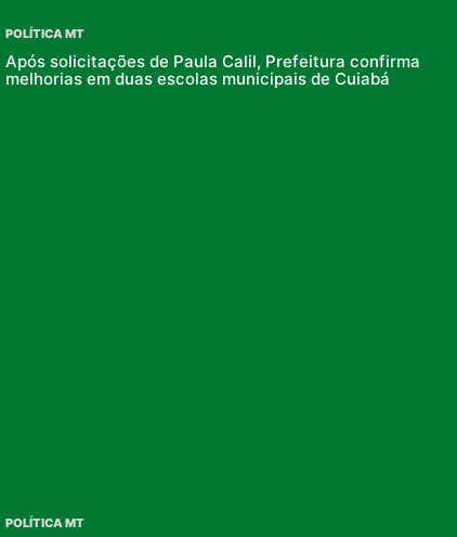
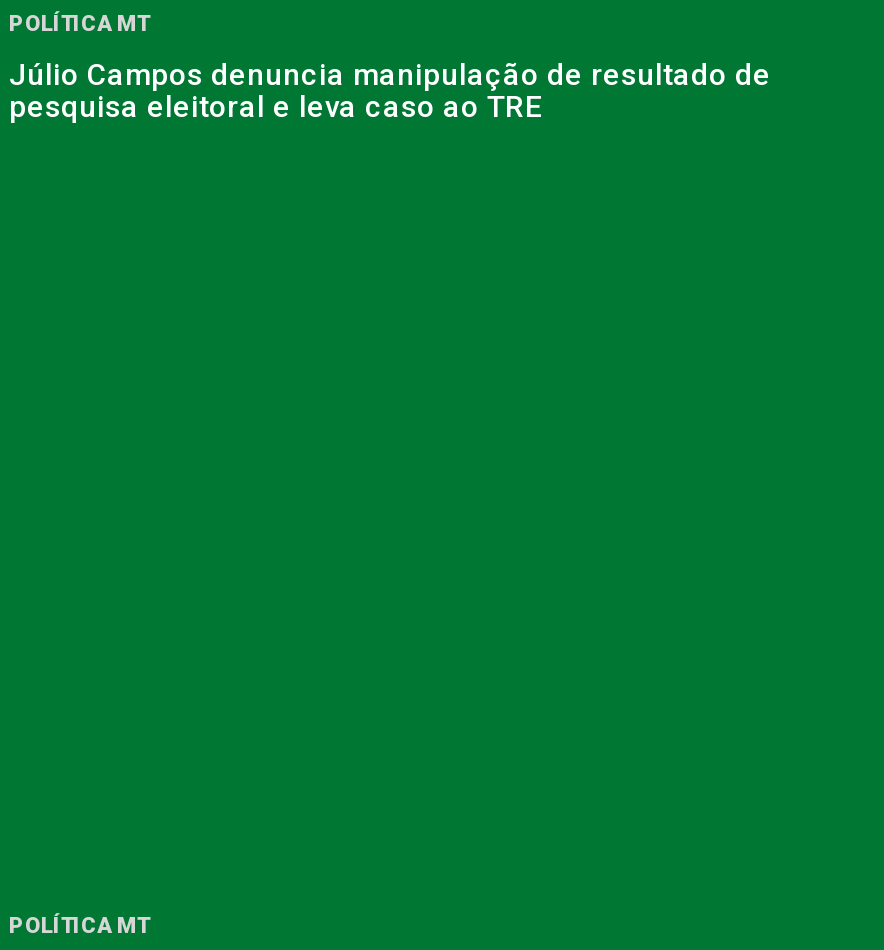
[5,51,420,89] Após solicitações de Paula Calil, Prefeitura confirma | melhorias em duas escolas municipais de Cuiabá -> [9,57,771,125] Júlio Campos denuncia manipulação de resultado de | pesquisa eleitoral e leva caso ao TRE

